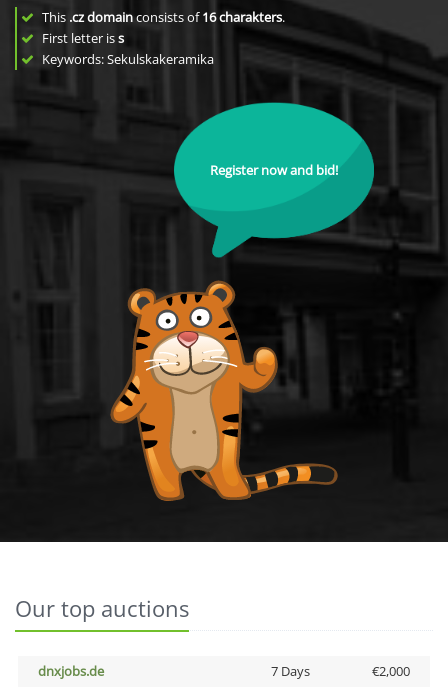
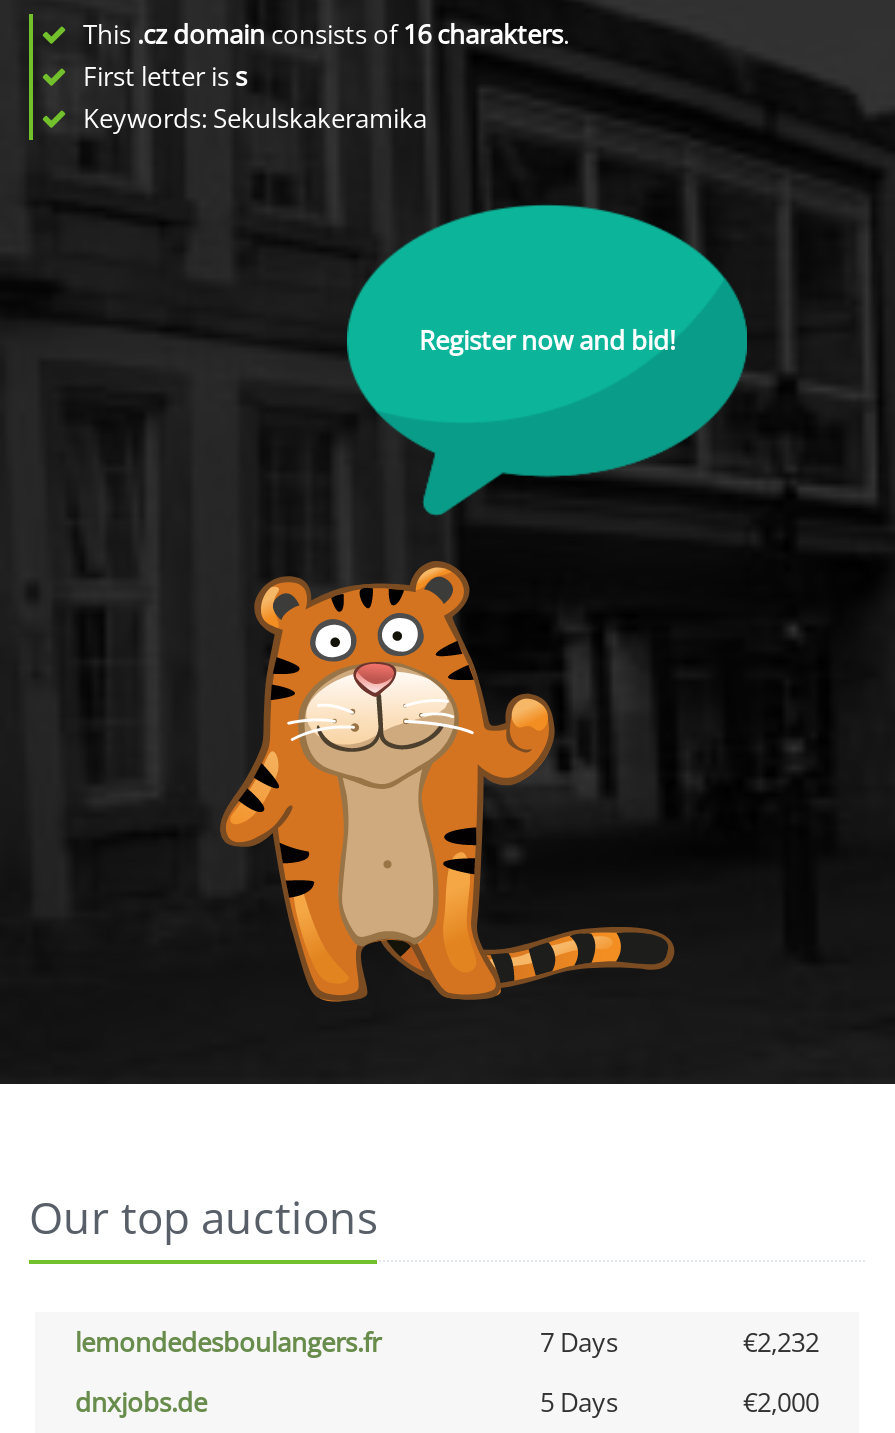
none -> [75,1324,819,1360] lemondedesboulangers.fr | 7 Days | €2,232
[270,662,309,680] 7 Days -> [540,1384,618,1420] 5 Days

